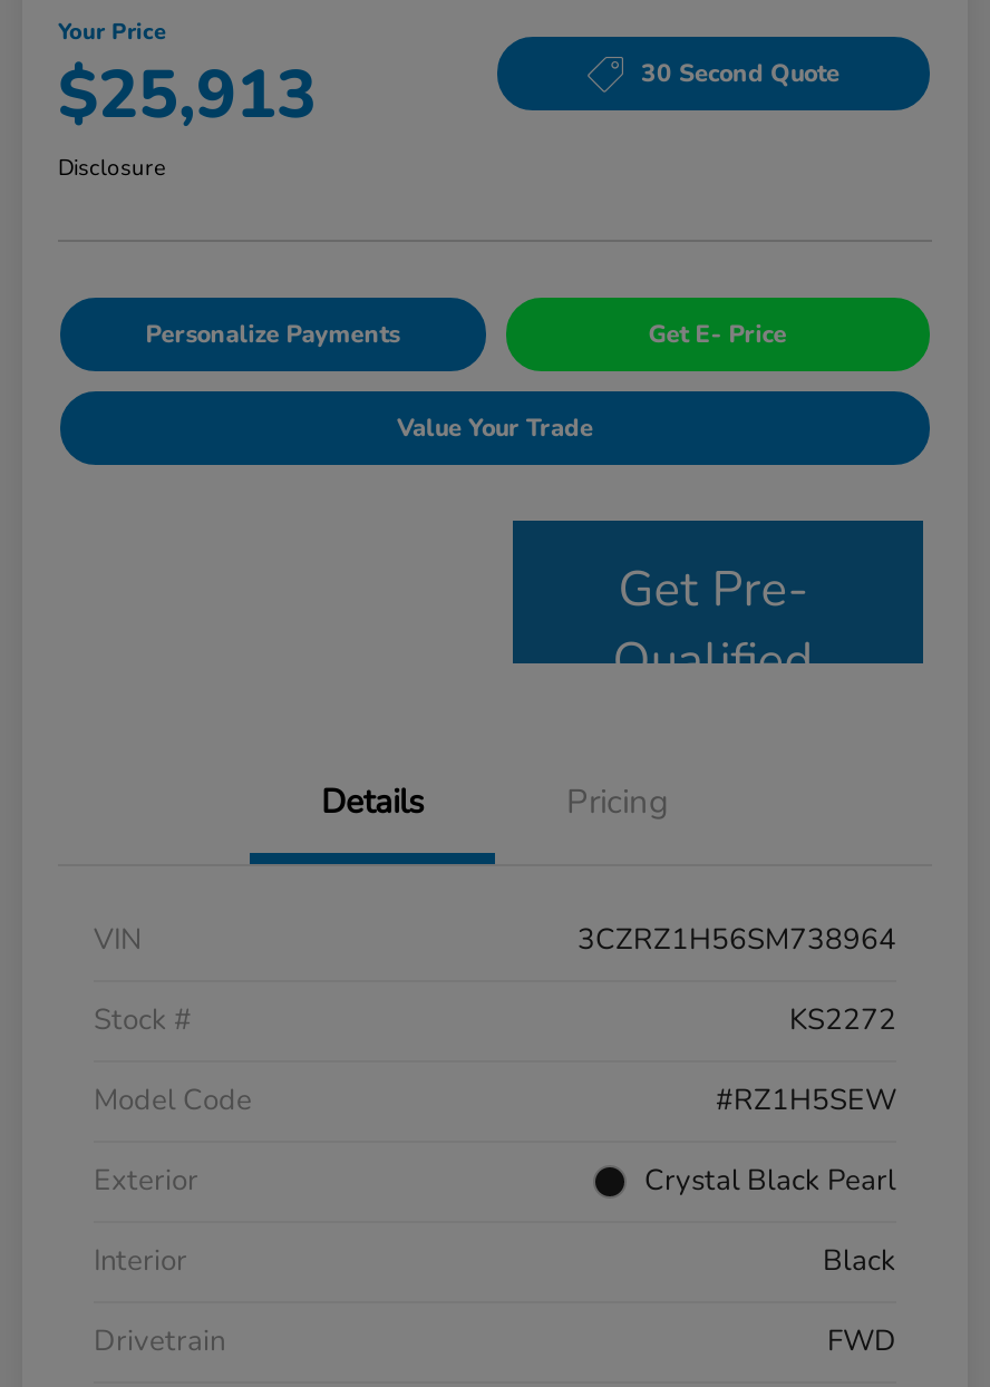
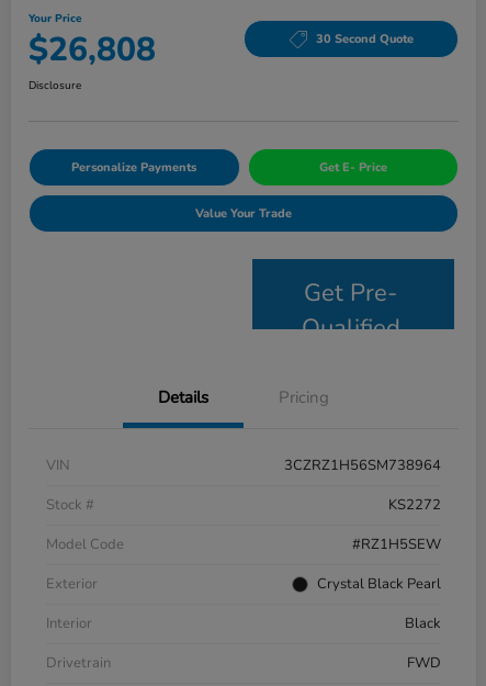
[58,49,317,141] $25,913 -> [29,27,156,72] $26,808

